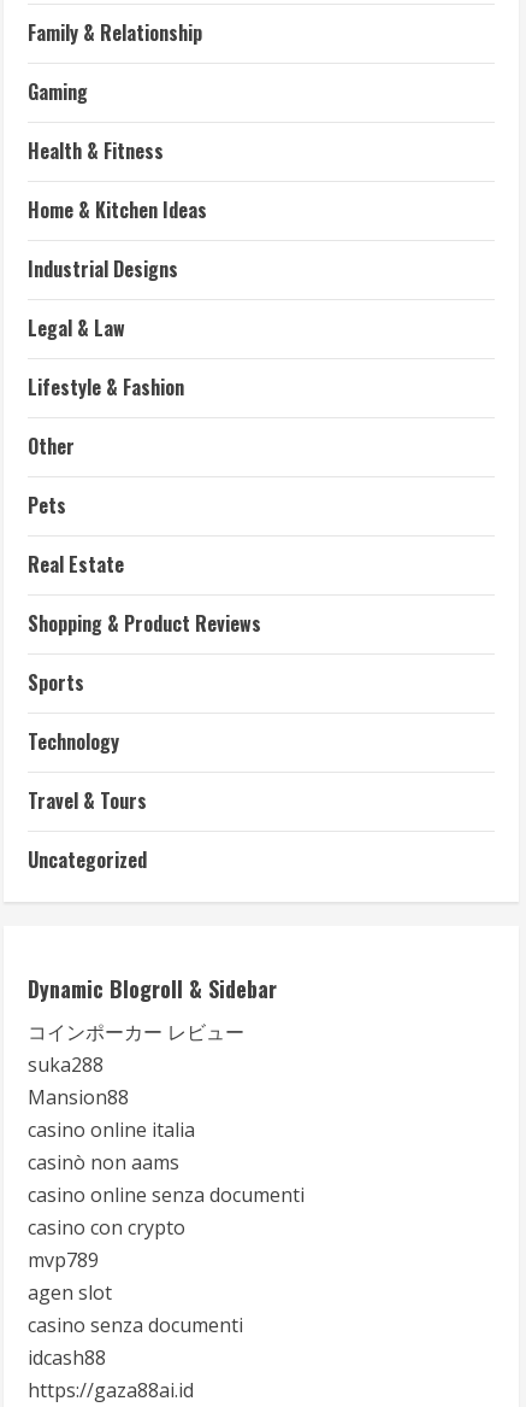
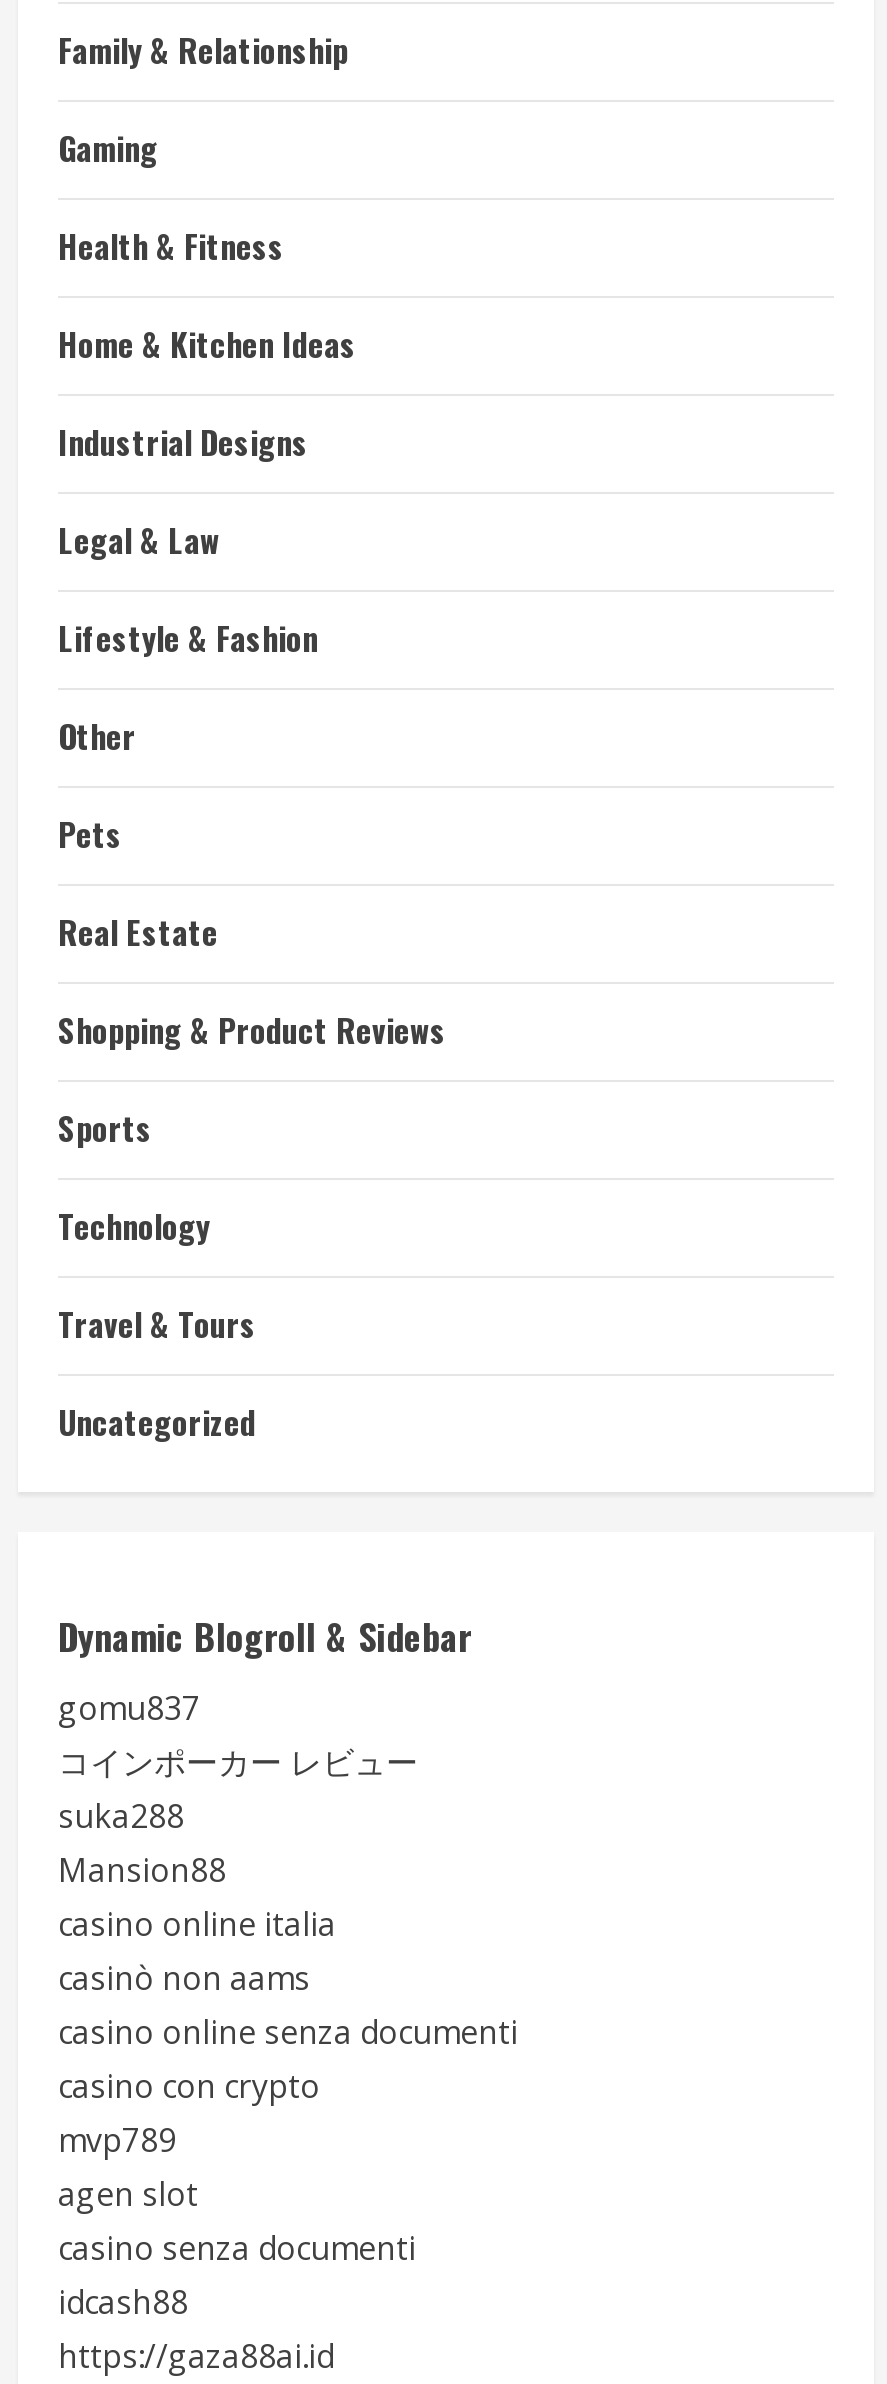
none -> [58,1686,200,1730] gomu837

